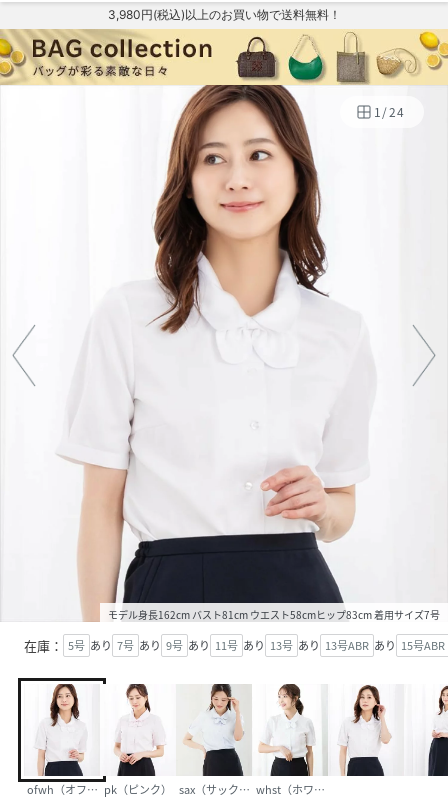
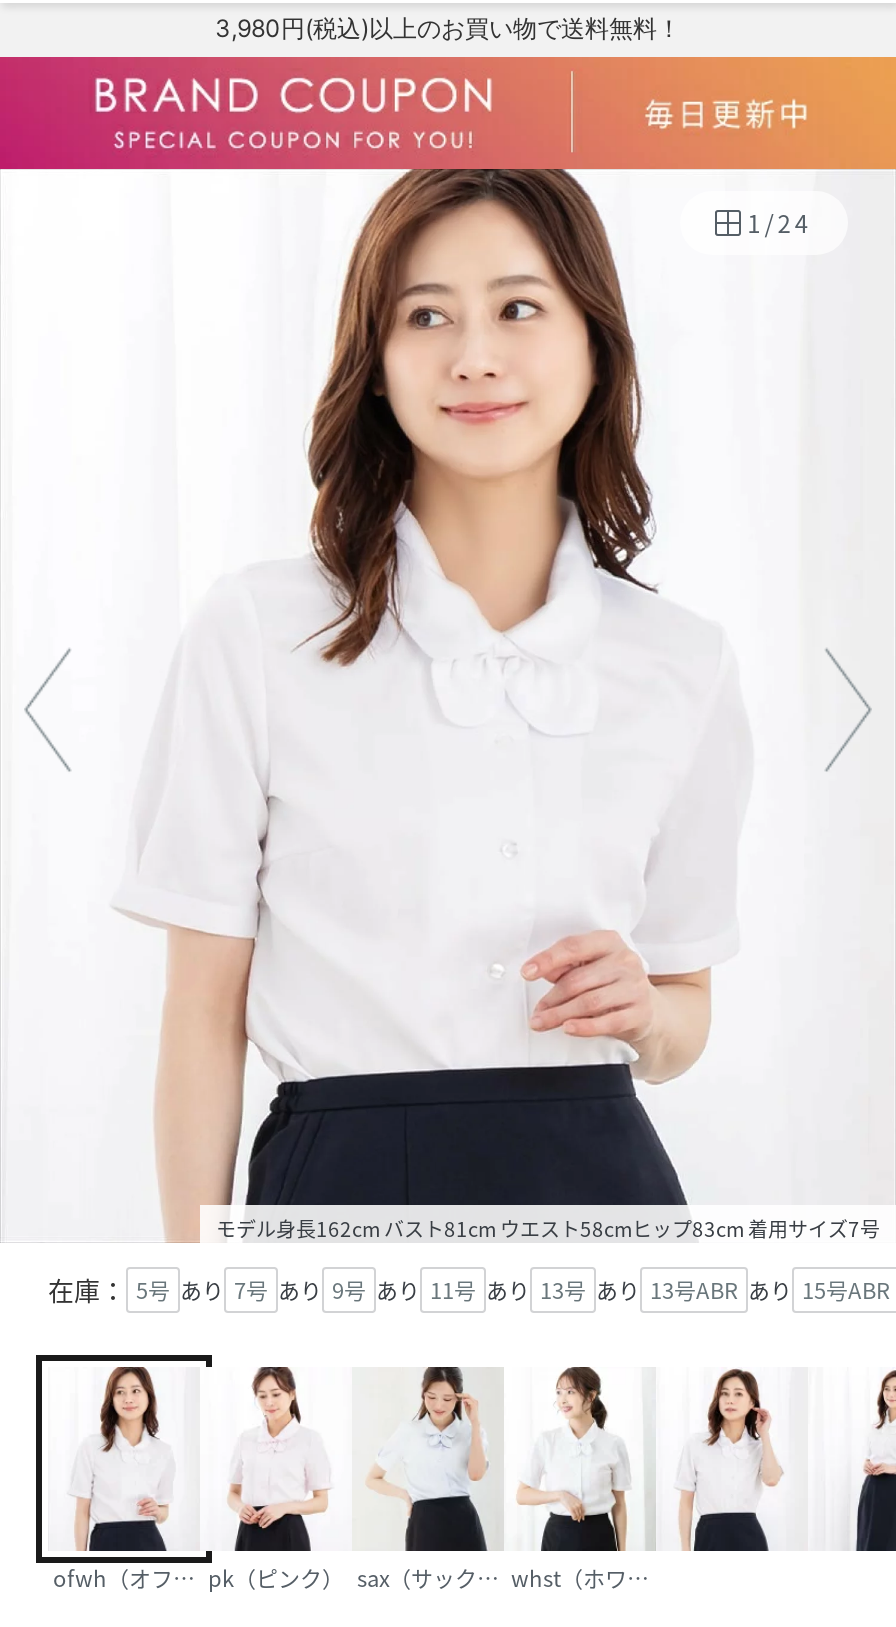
[3,29,445,86] [image] -> [6,55,890,171] [image]

